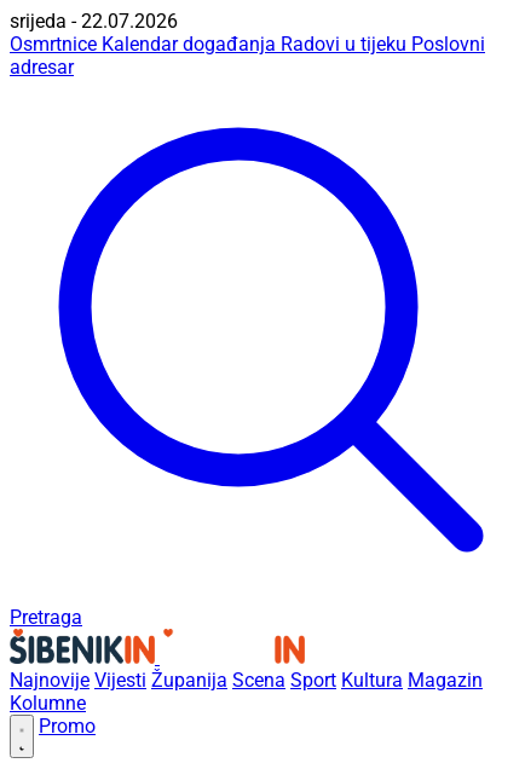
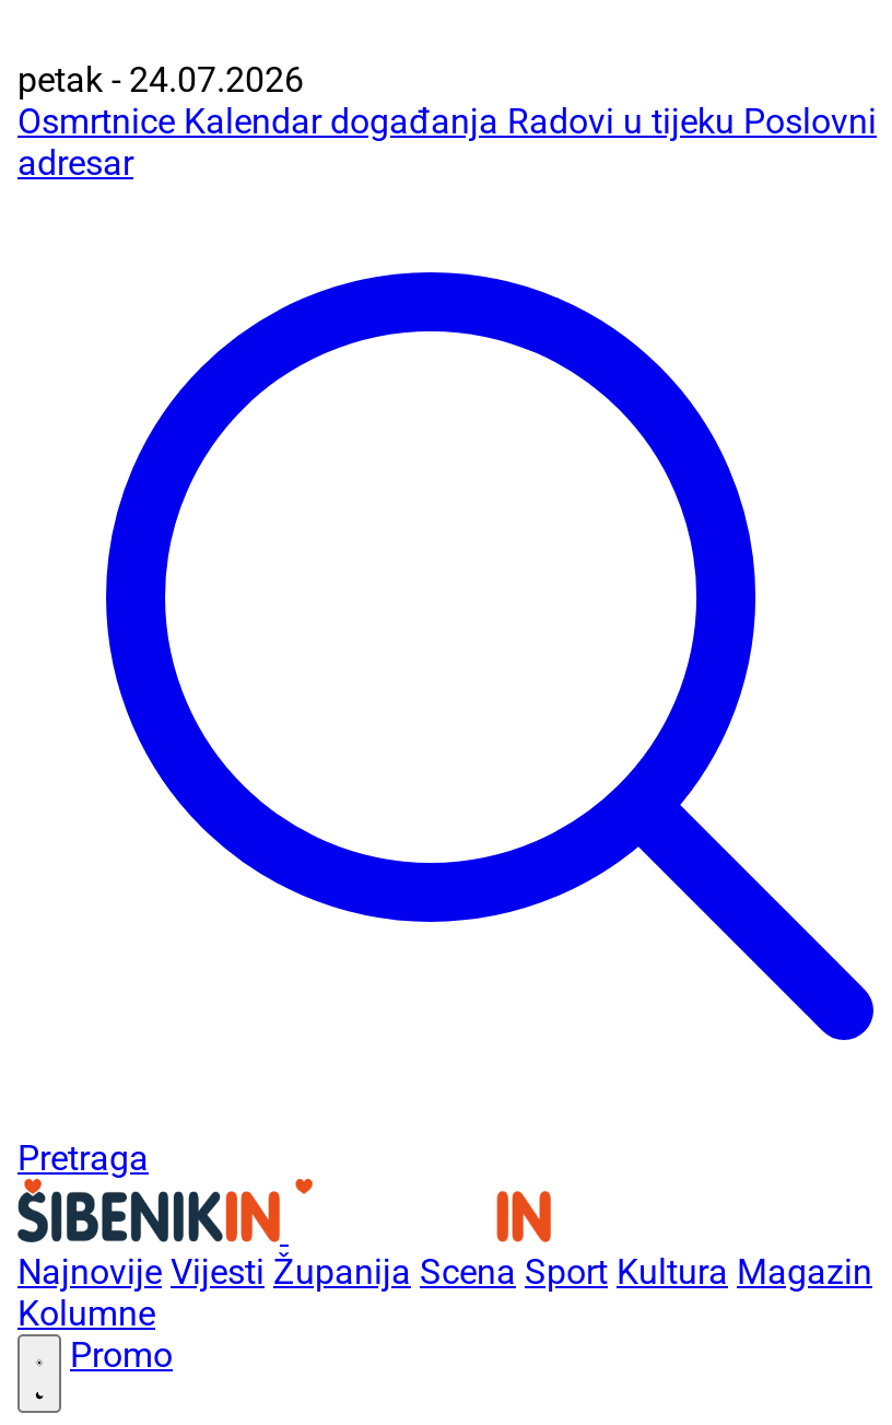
[10,10,178,33] srijeda - 22.07.2026 -> [17,59,304,101] petak - 24.07.2026

